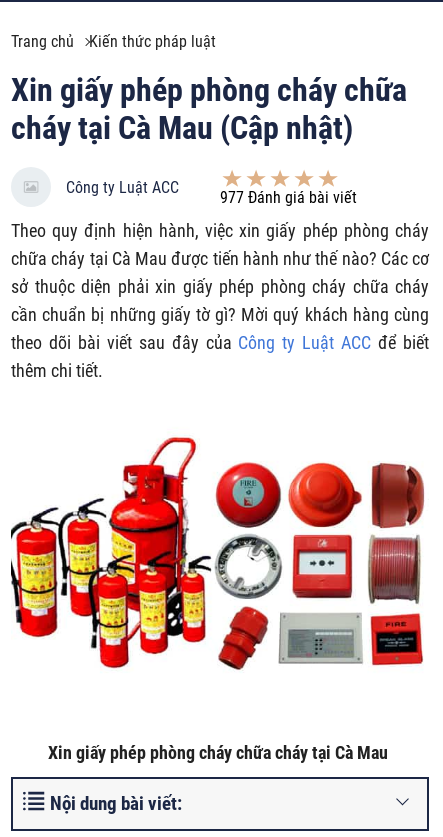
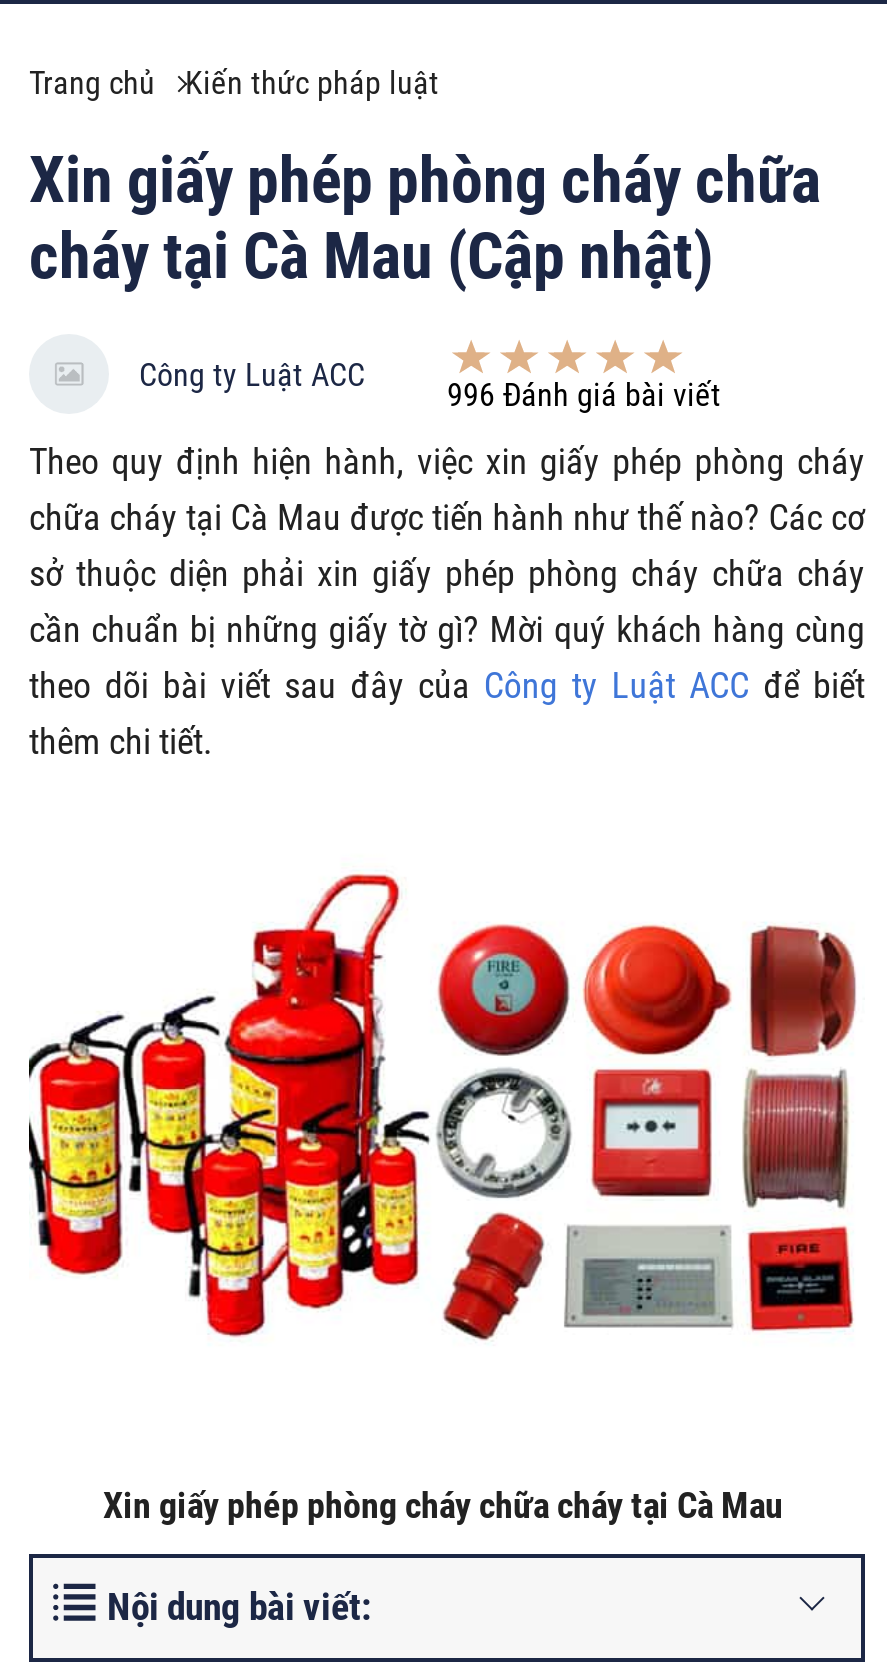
[220,187,357,206] 977 Đánh giá bài viết -> [447,375,721,413] 996 Đánh giá bài viết

